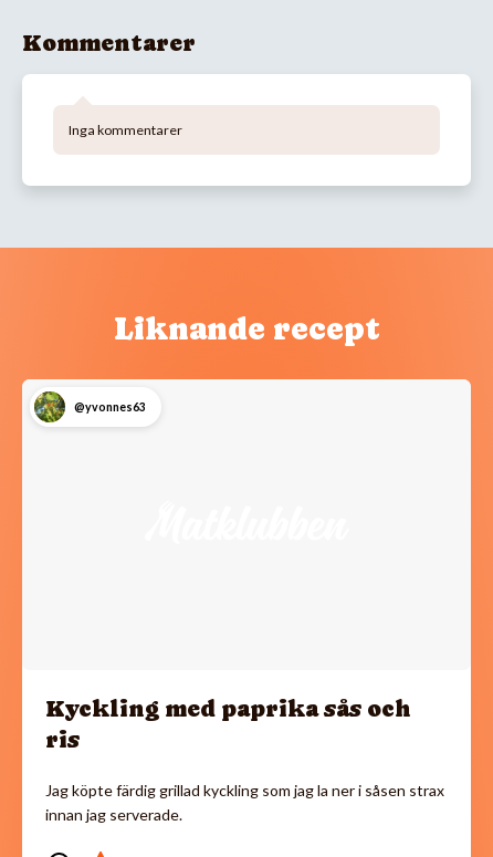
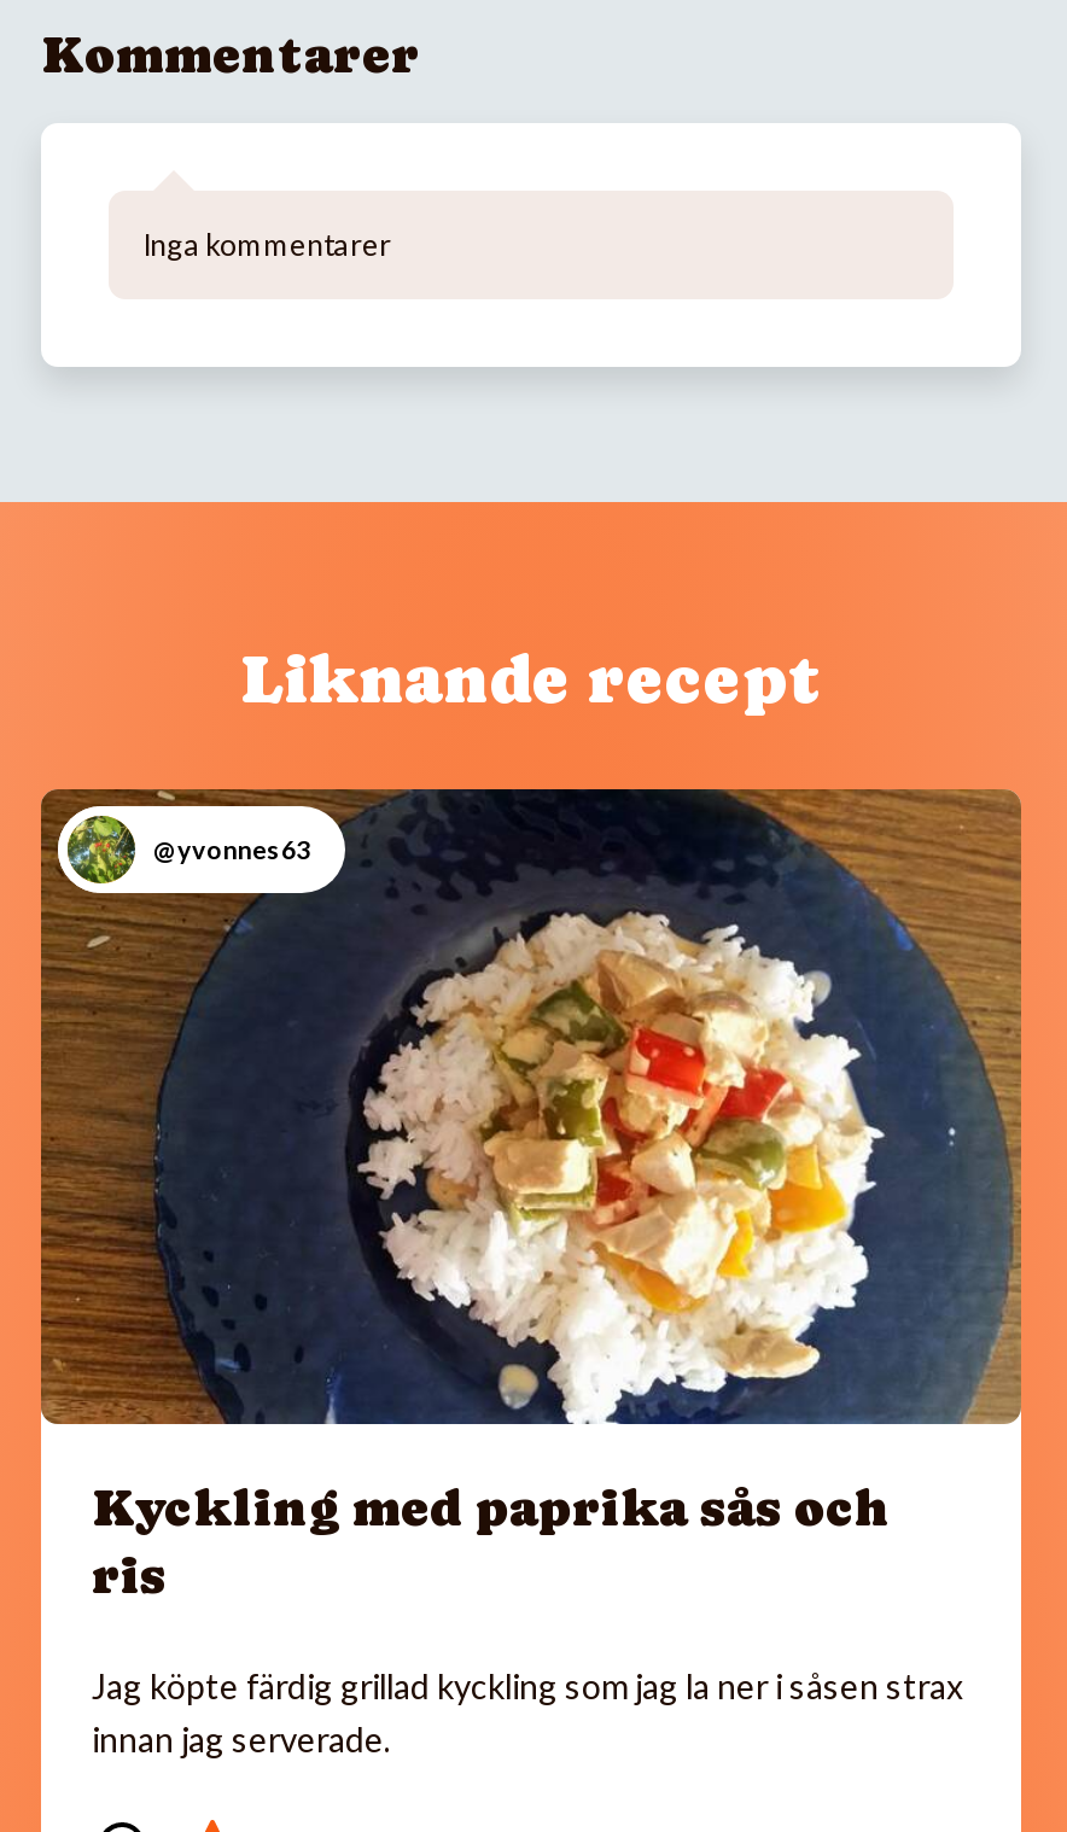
none -> [39,787,1024,1426] [image]

